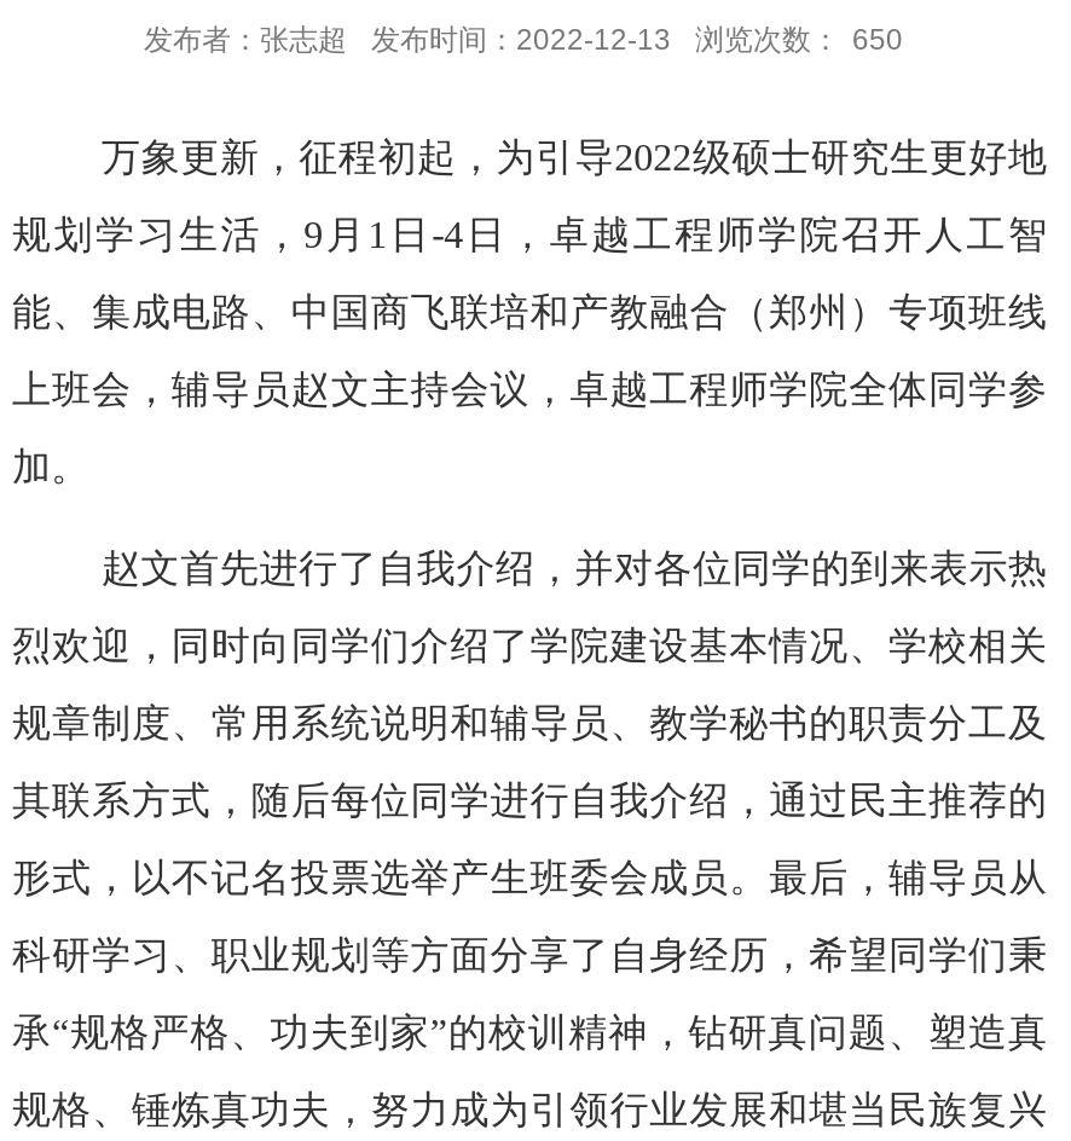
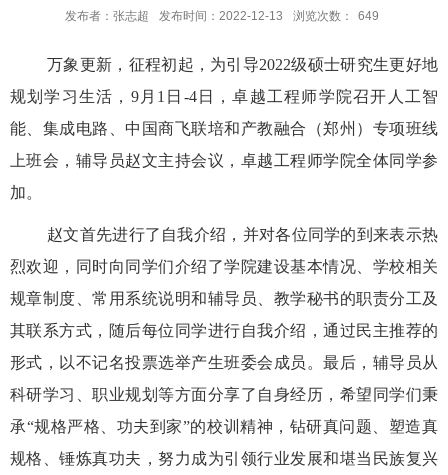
[144,23,903,57] 发布者：张志超 发布时间：2022-12-13 浏览次数： 650 -> [64,9,378,23] 发布者：张志超 发布时间：2022-12-13 浏览次数： 649

